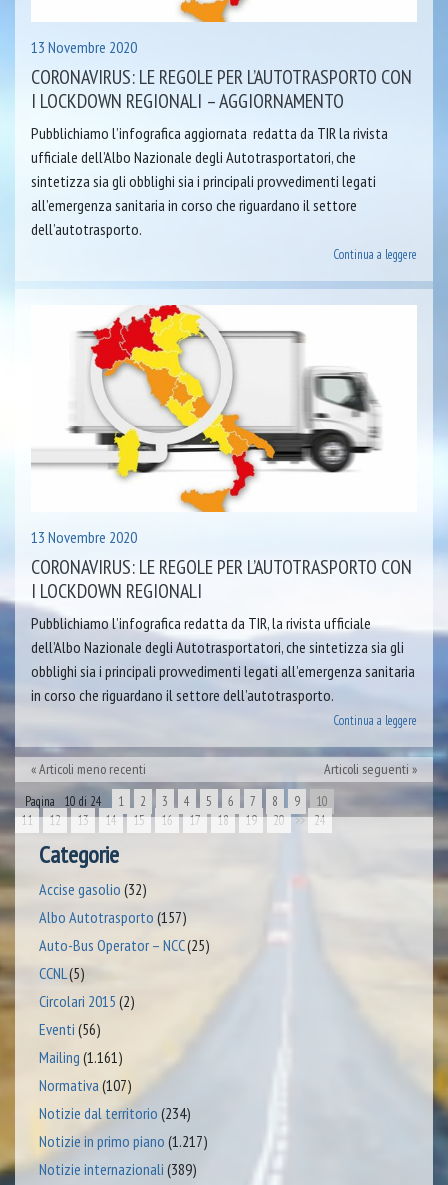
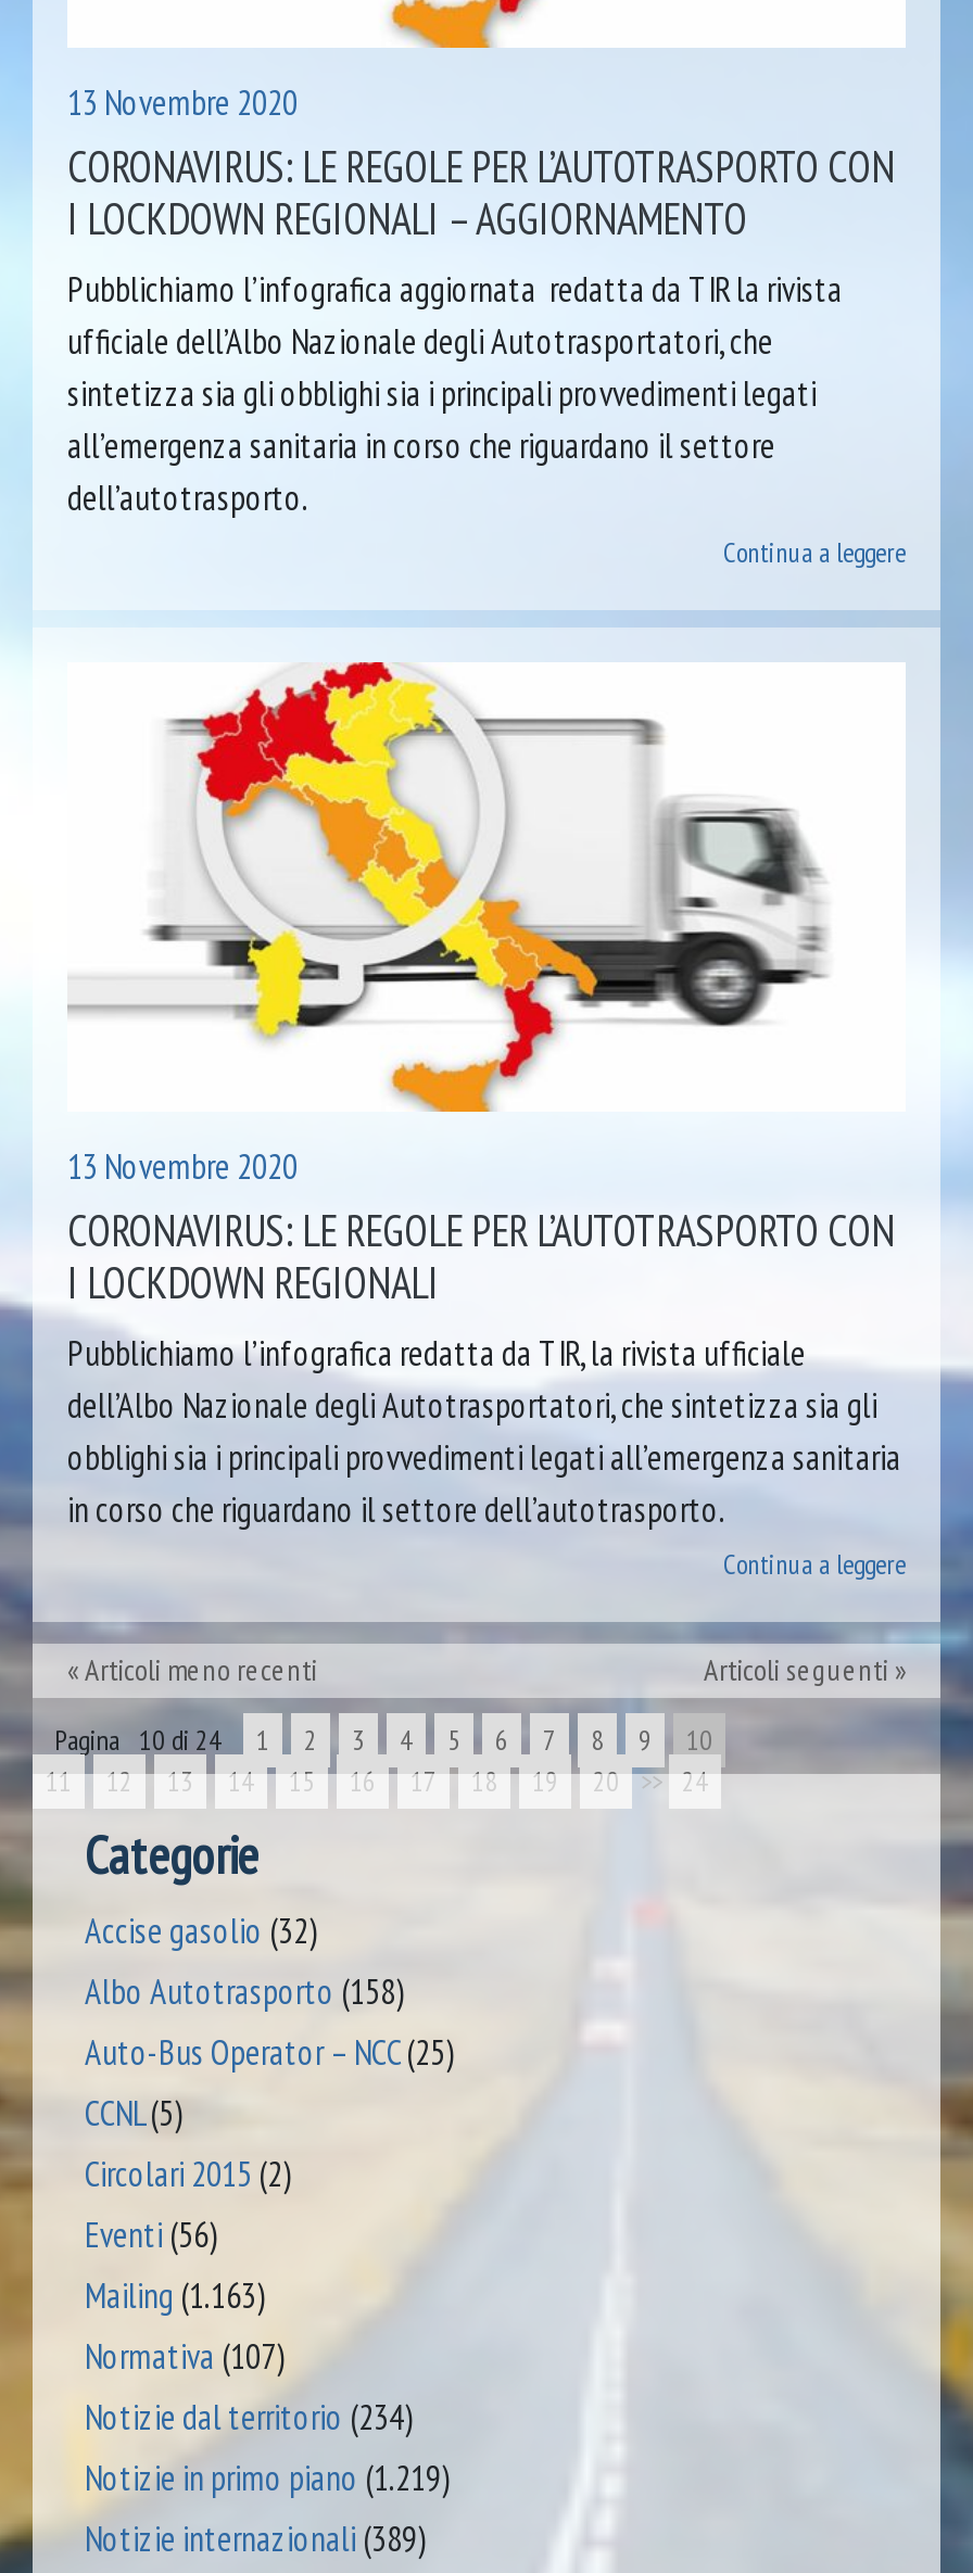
[39,907,187,927] Albo Autotrasporto (157) -> [85,1970,406,2014] Albo Autotrasporto (158)
[39,1047,123,1067] Mailing (1.161) -> [85,2274,267,2318] Mailing (1.163)
[39,1131,208,1151] Notizie in primo piano (1.217) -> [85,2457,452,2500] Notizie in primo piano (1.219)

